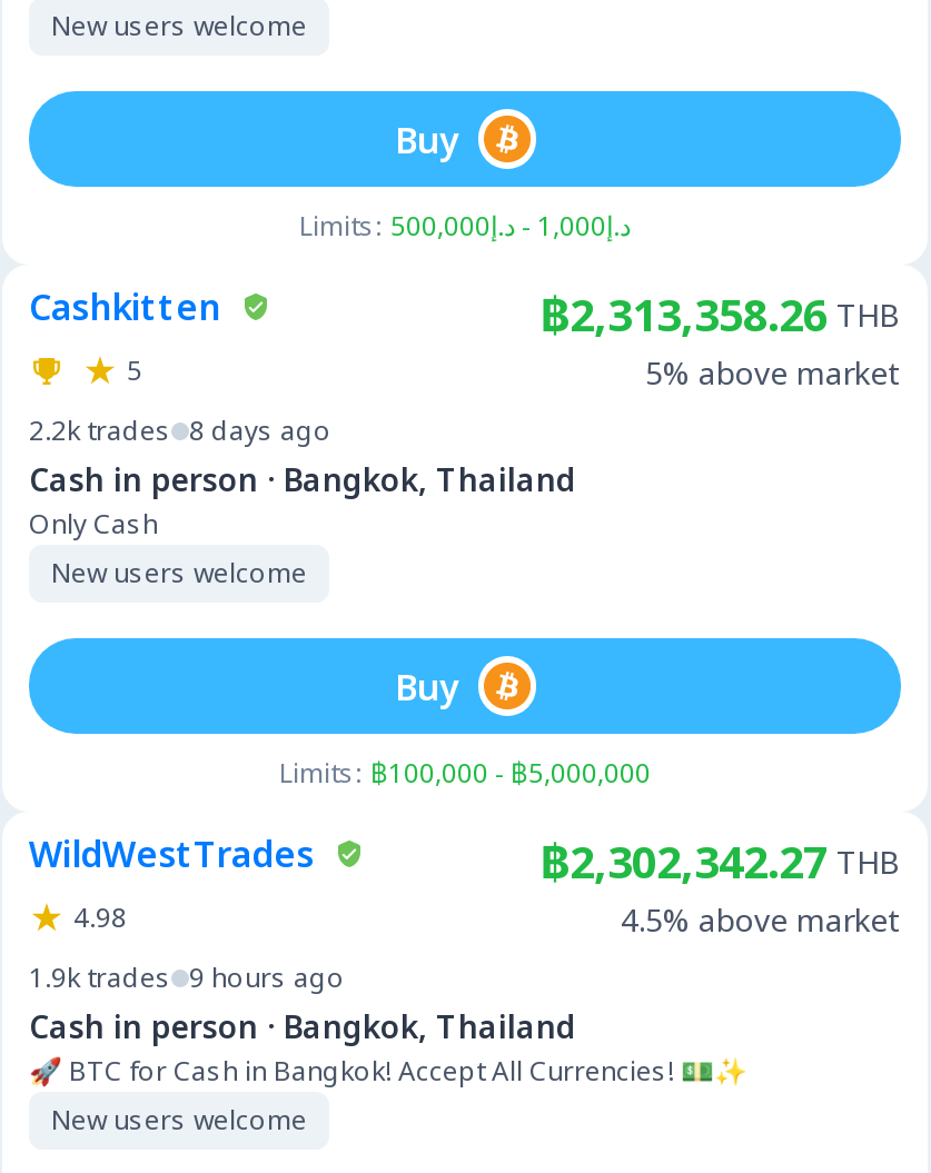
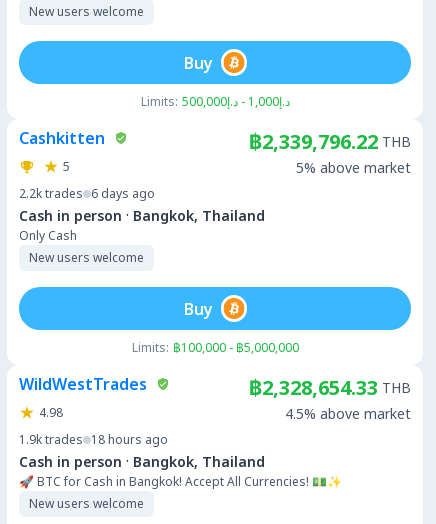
[541,285,901,345] ฿2,313,358.26 THB -> [249,128,411,155] ฿2,339,796.22 THB
[29,411,331,449] 2.2k trades 8 days ago -> [19,185,155,202] 2.2k trades 6 days ago
[541,832,901,892] ฿2,302,342.27 THB -> [249,374,411,401] ฿2,328,654.33 THB
[29,958,345,996] 1.9k trades 9 hours ago -> [19,431,168,448] 1.9k trades 18 hours ago

